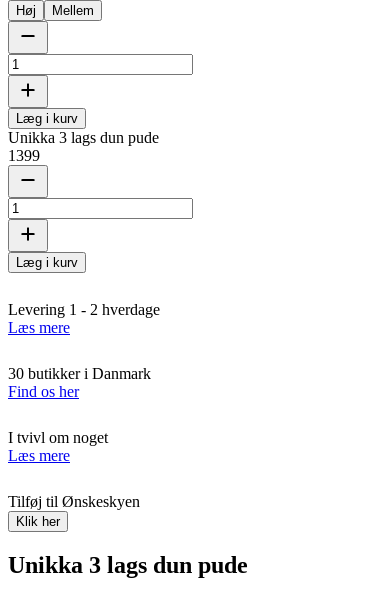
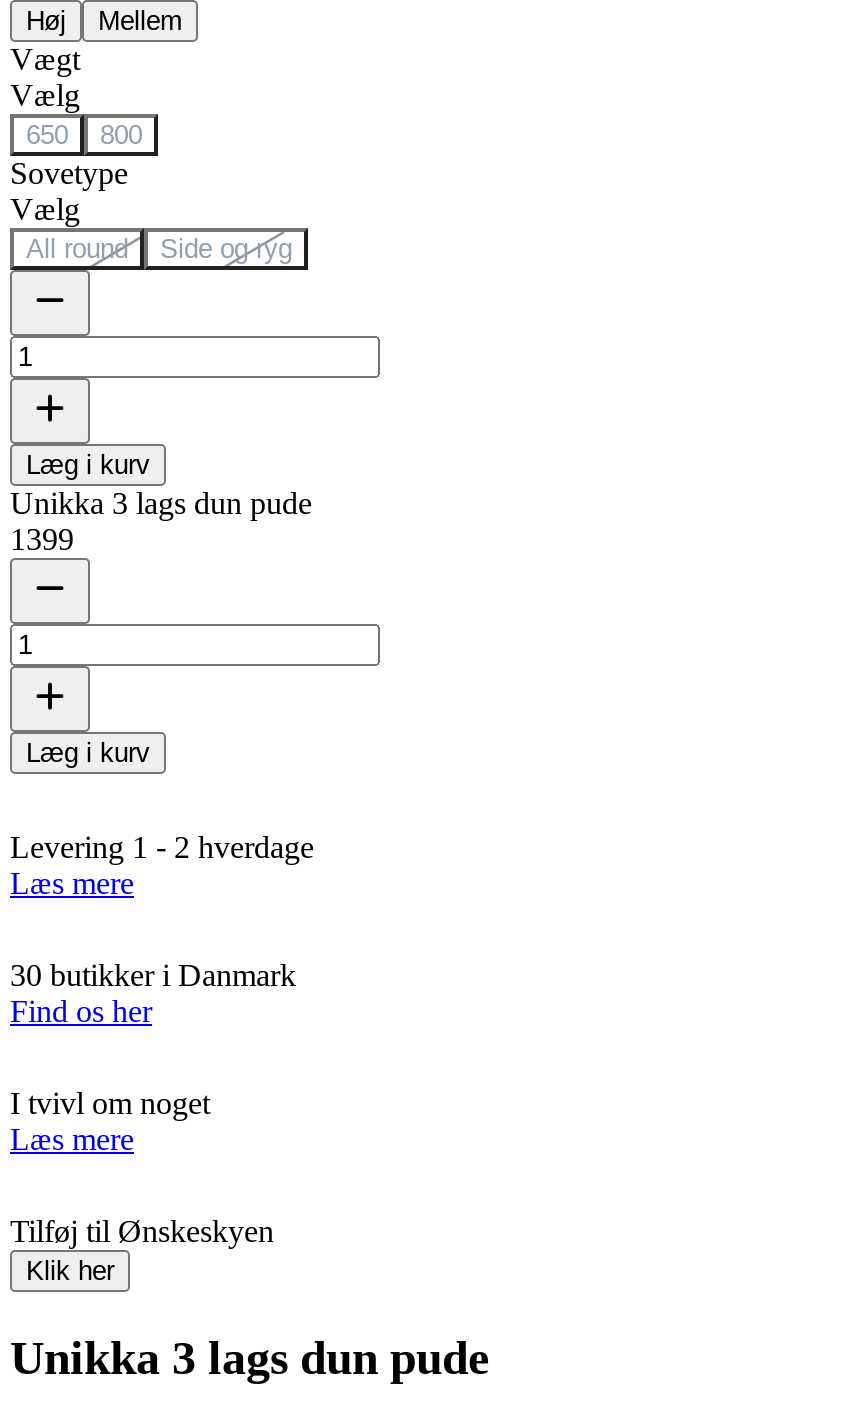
none -> [10,42,292,264] Vægt | Vælg | 650 | 800 | Sovetype | Vælg | All round | Side og ryg

